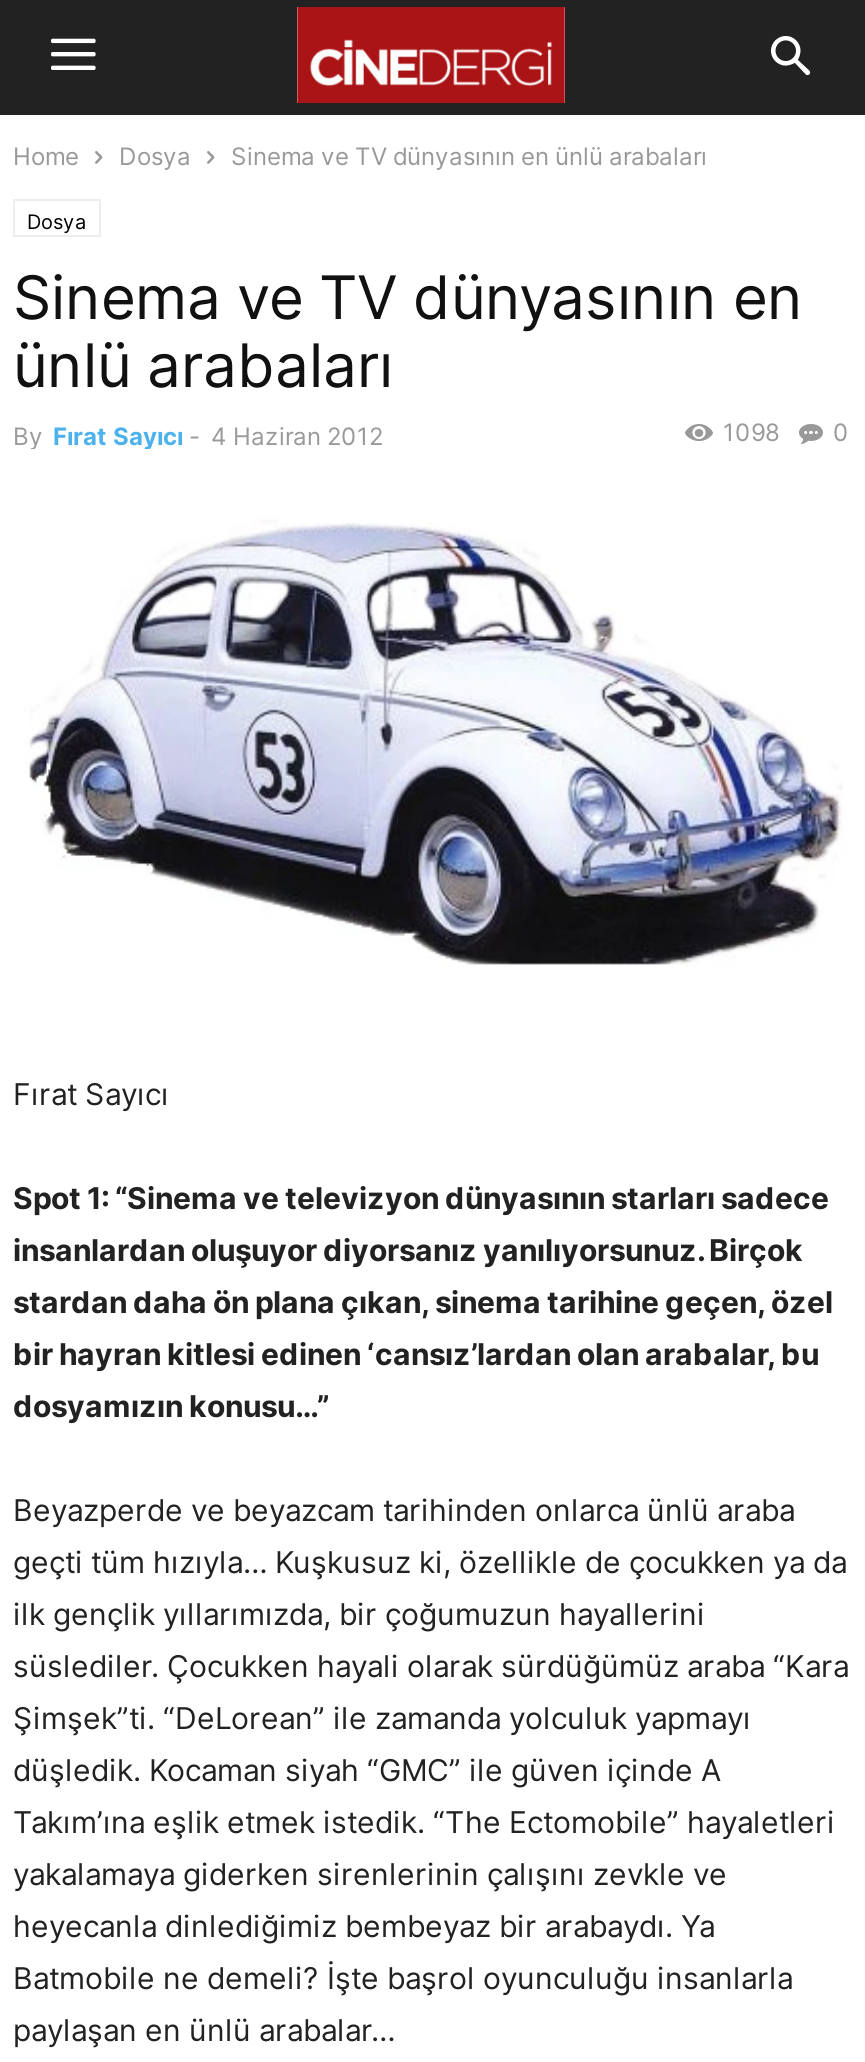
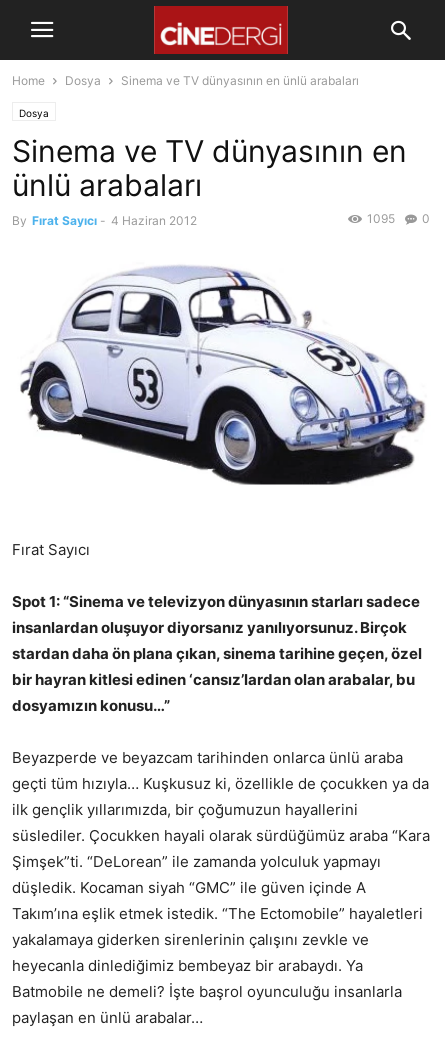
[723,417,849,447] 1098 0 -> [367,211,430,226] 1095 0

